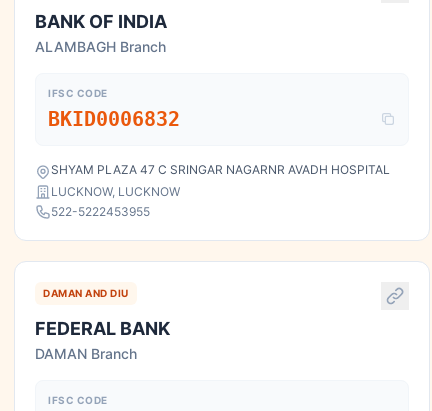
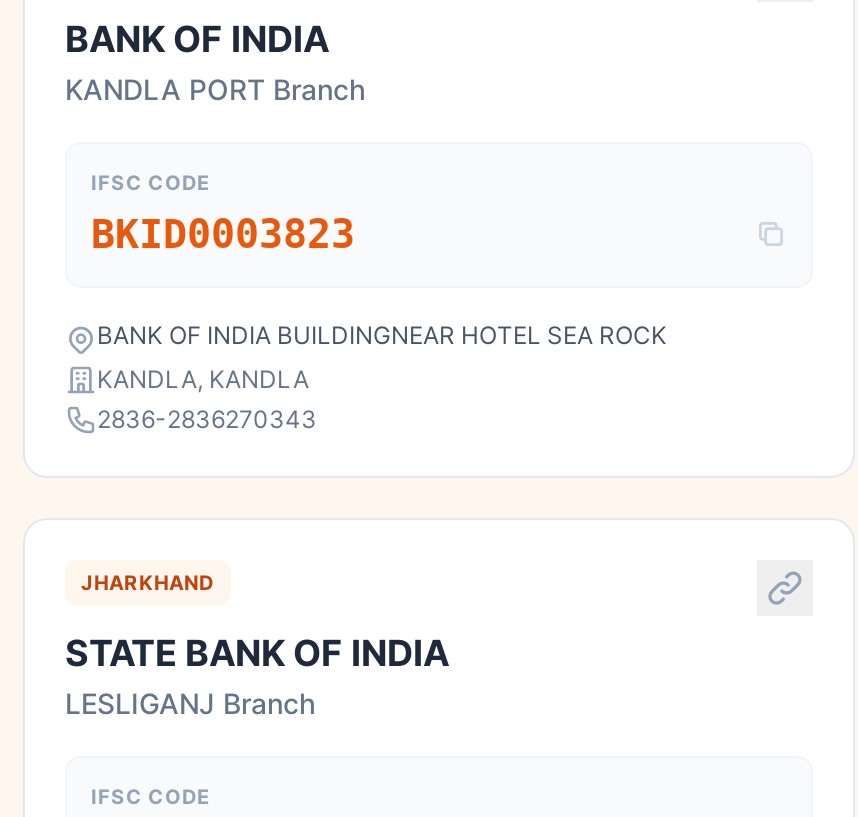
[35,38,166,55] ALAMBAGH Branch -> [65,72,365,106] KANDLA PORT Branch
[48,107,180,131] BKID0006832 -> [91,210,355,258] BKID0003823
[51,162,390,177] SHYAM PLAZA 47 C SRINGAR NAGARNR AVADH HOSPITAL -> [97,320,667,350] BANK OF INDIA BUILDINGNEAR HOTEL SEA ROCK
[51,184,180,219] LUCKNOW, LUCKNOW | 522-5222453955 -> [97,364,317,434] KANDLA, KANDLA | 2836-2836270343
[43,287,128,299] DAMAN AND DIU -> [81,570,214,594] JHARKHAND
[35,318,170,362] FEDERAL BANK | DAMAN Branch -> [65,632,449,720] STATE BANK OF INDIA | LESLIGANJ Branch

